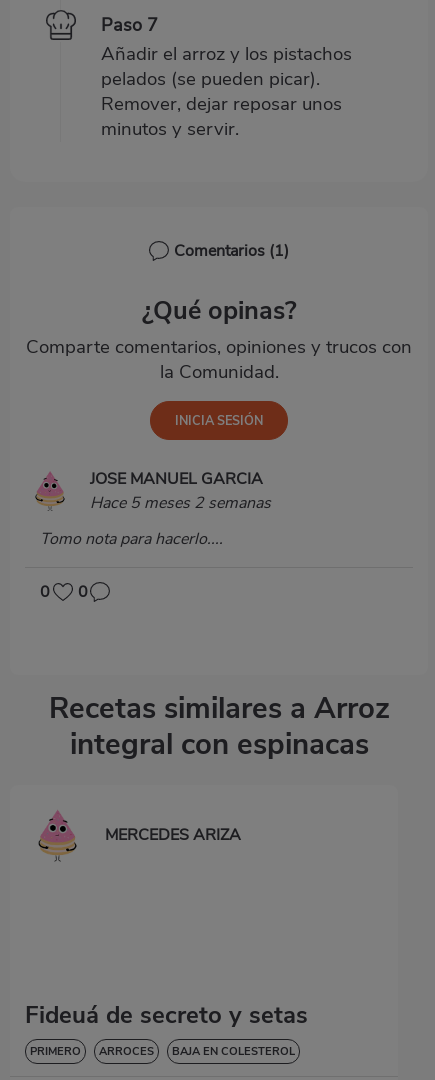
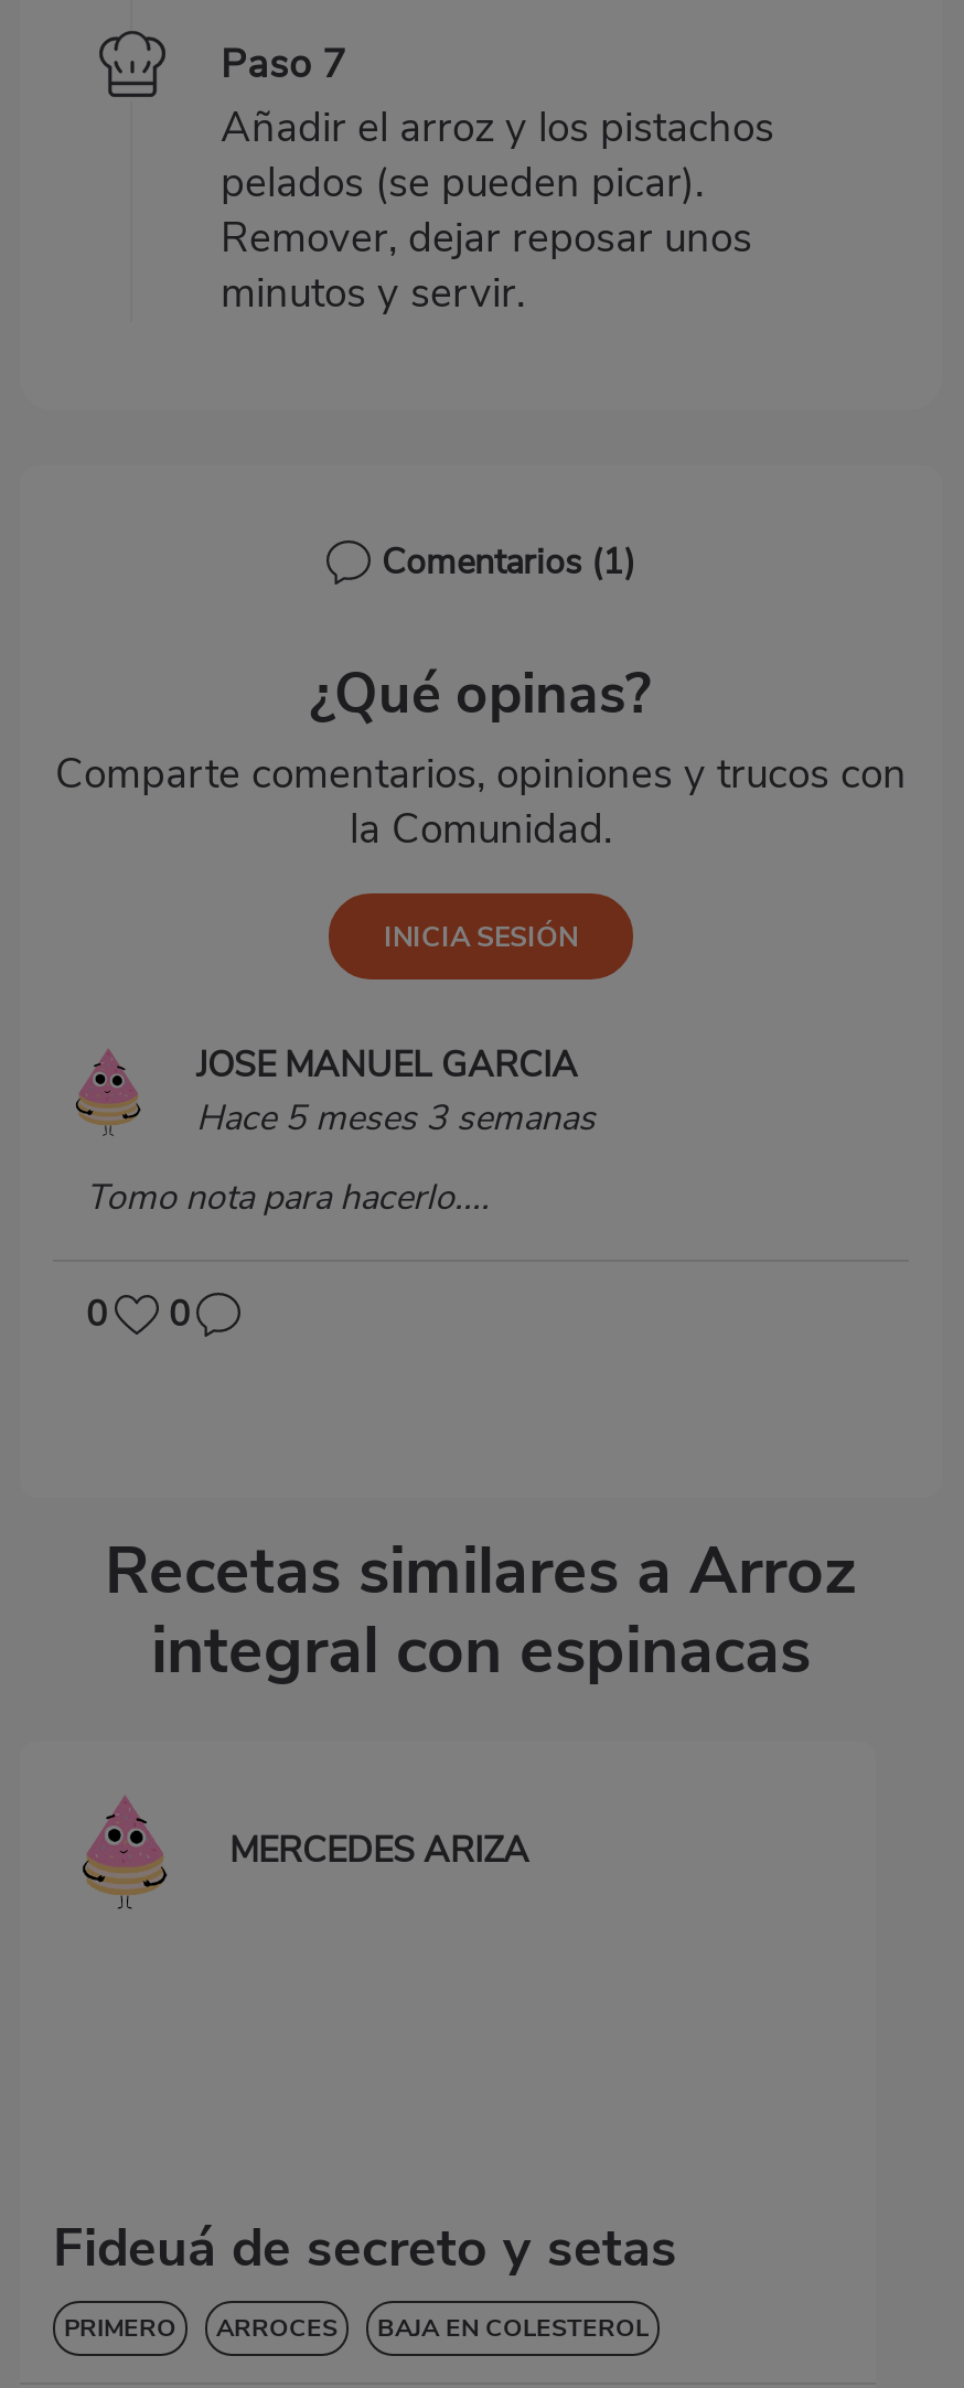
[90,492,271,514] Hace 5 meses 2 semanas -> [196,1093,596,1142] Hace 5 meses 3 semanas

